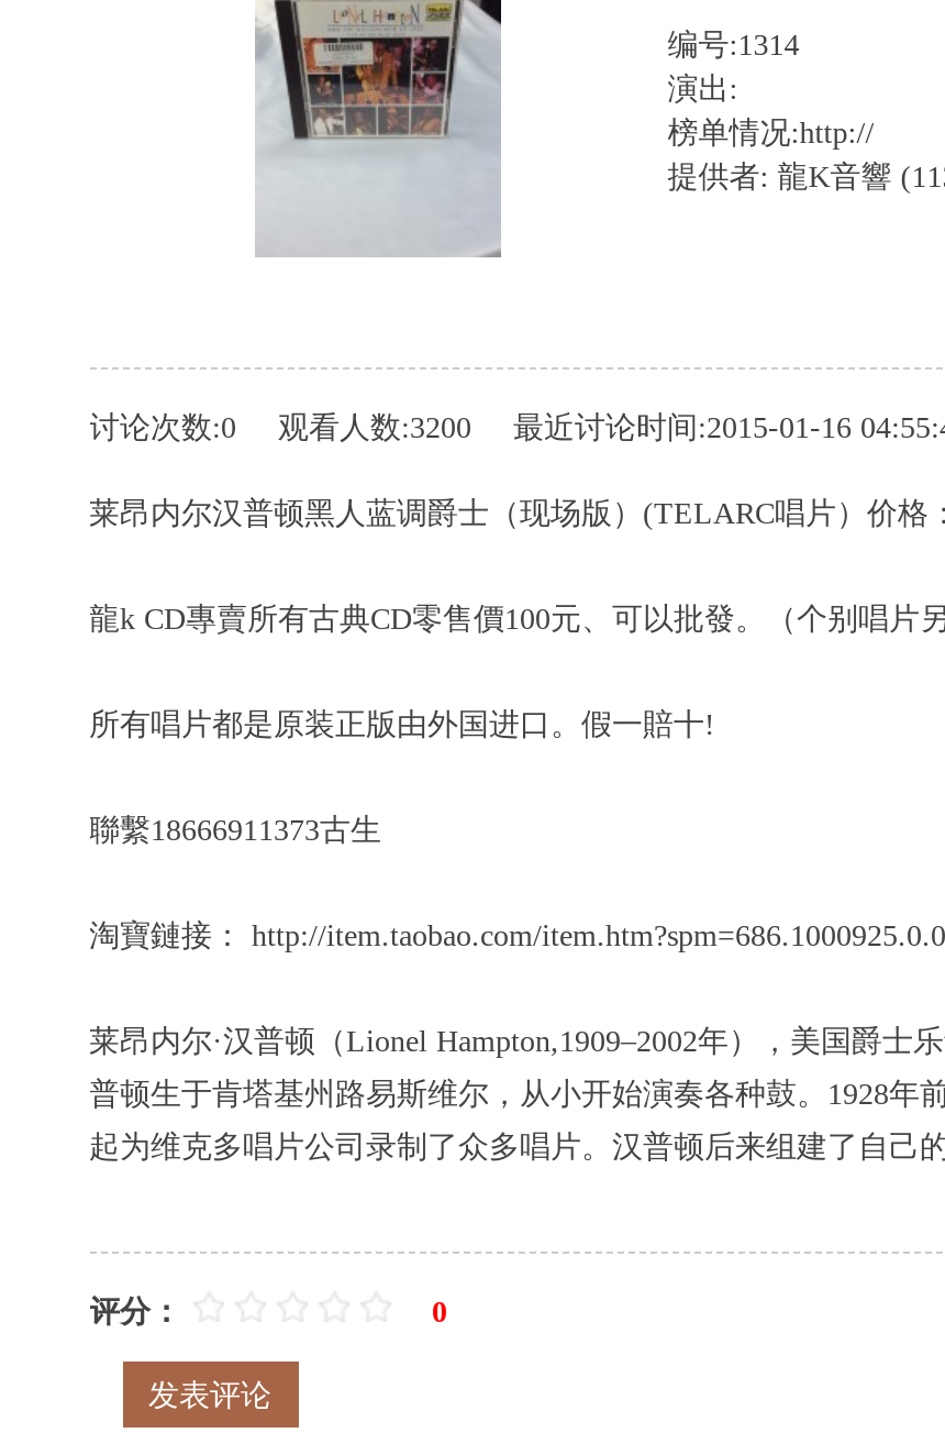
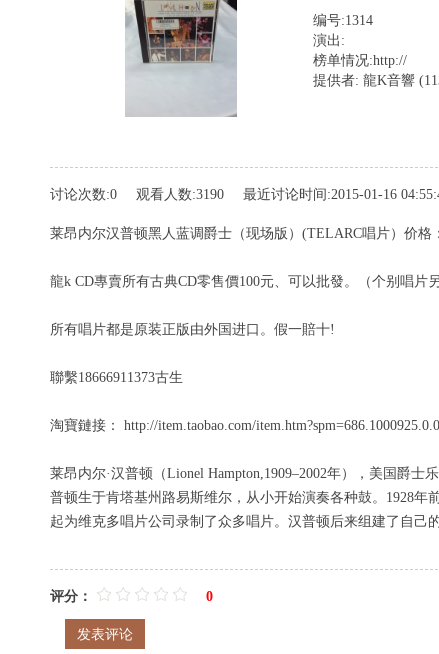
[269,411,471,444] 观看人数:3200 -> [131,187,223,202] 观看人数:3190

